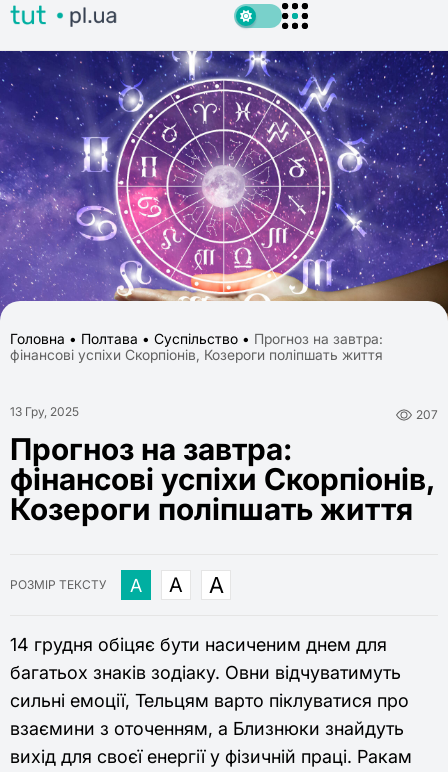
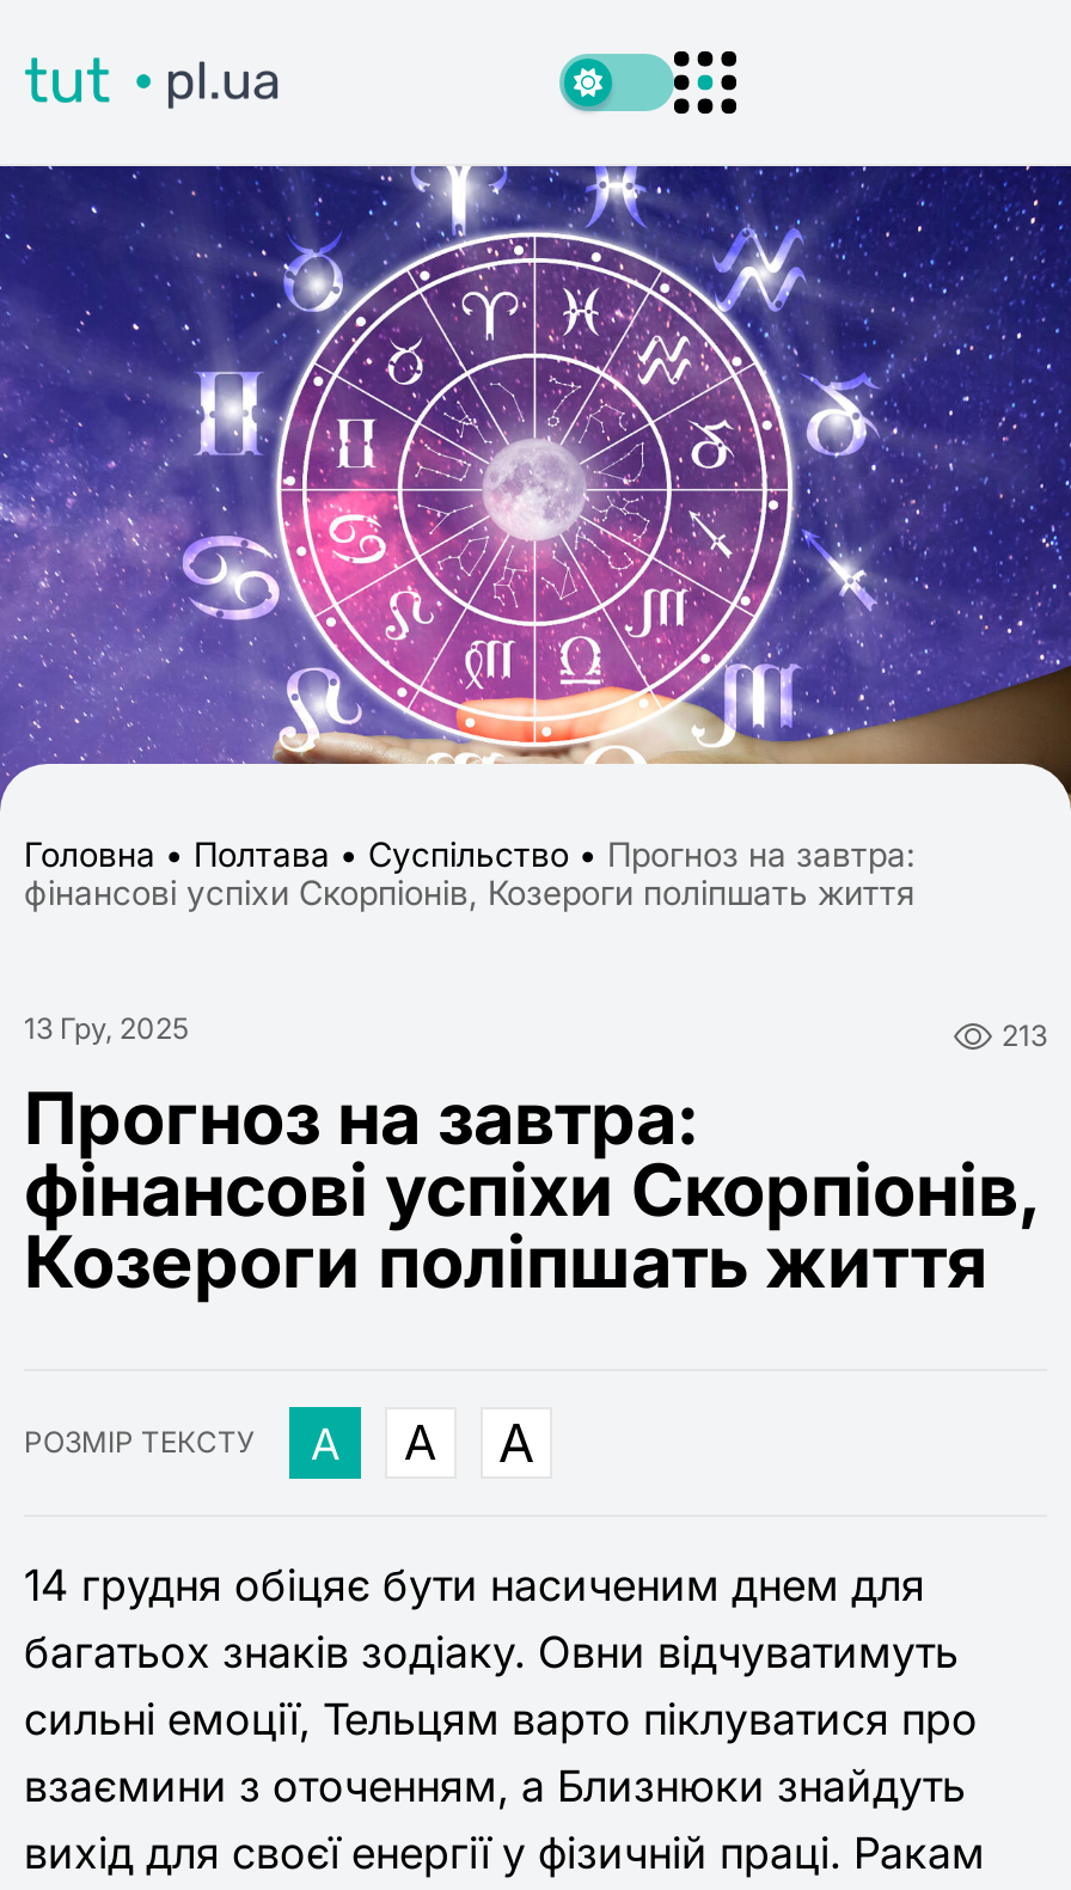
[416,406,438,421] 207 -> [1002,1016,1047,1052] 213

